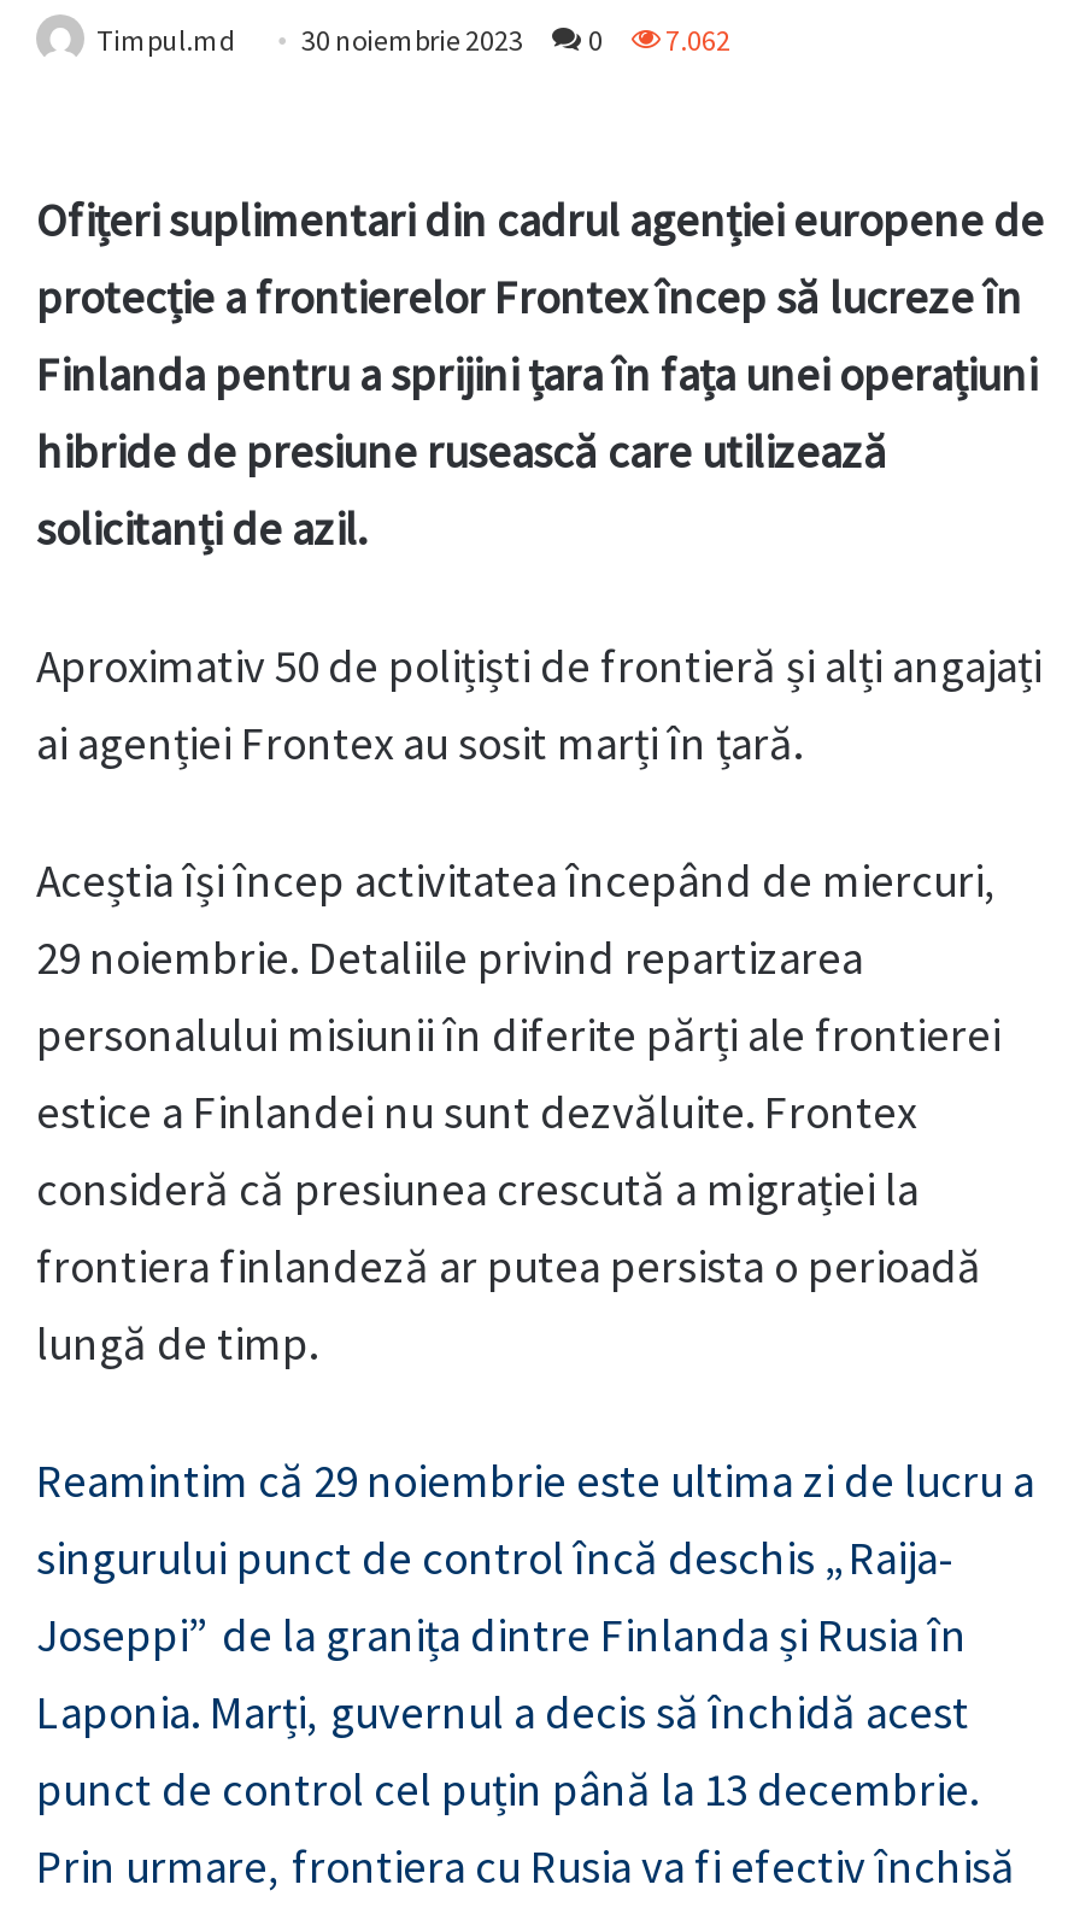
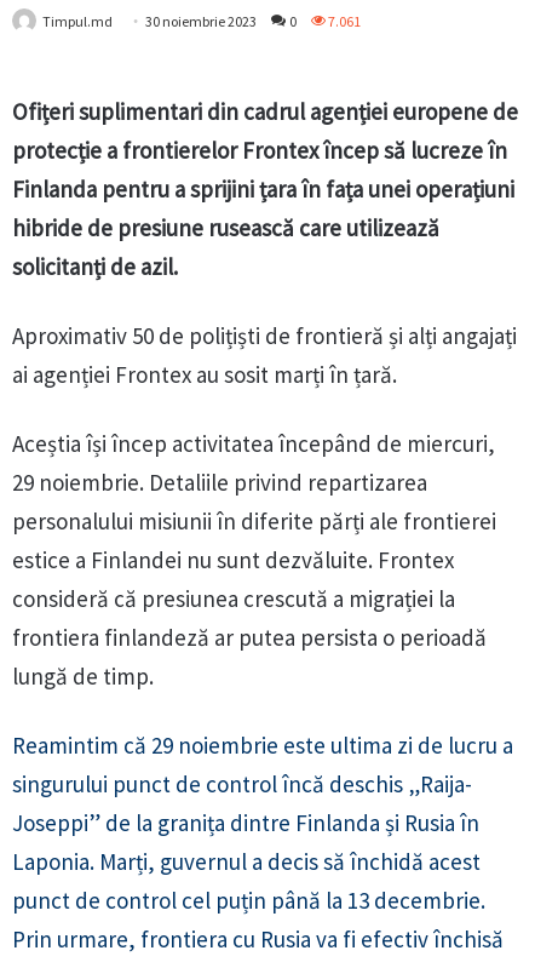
[96,23,730,59] Timpul.md 30 noiembrie 2023 0 7.062 -> [42,13,361,31] Timpul.md 30 noiembrie 2023 0 7.061

